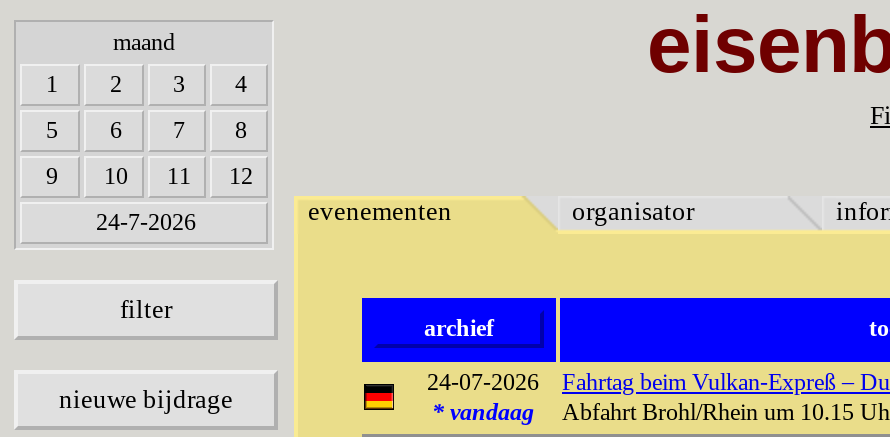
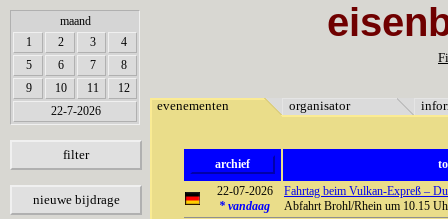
[96,208,196,236] 24-7-2026 -> [51,104,101,118] 22-7-2026
[427,368,539,396] 24-07-2026 -> [216,184,272,198] 22-07-2026

